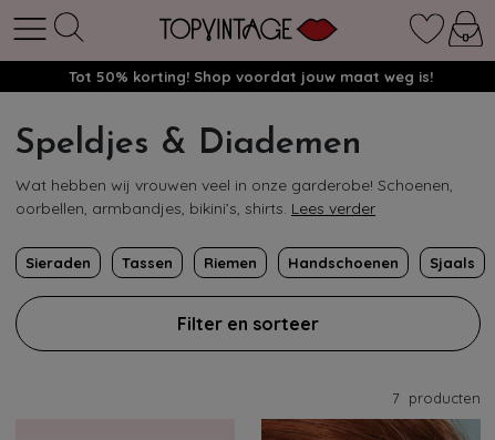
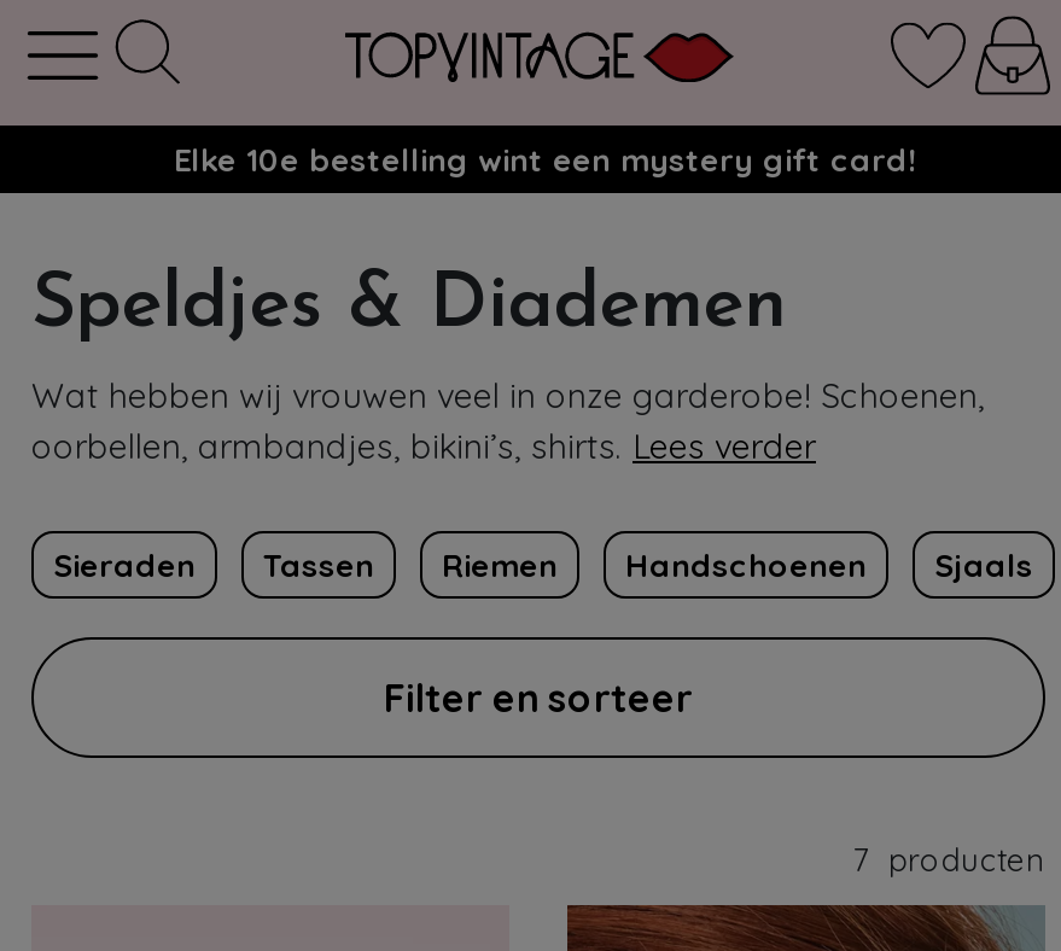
[69,68,433,85] Tot 50% korting! Shop voordat jouw maat weg is! -> [174,140,915,179] Elke 10e bestelling wint een mystery gift card!

